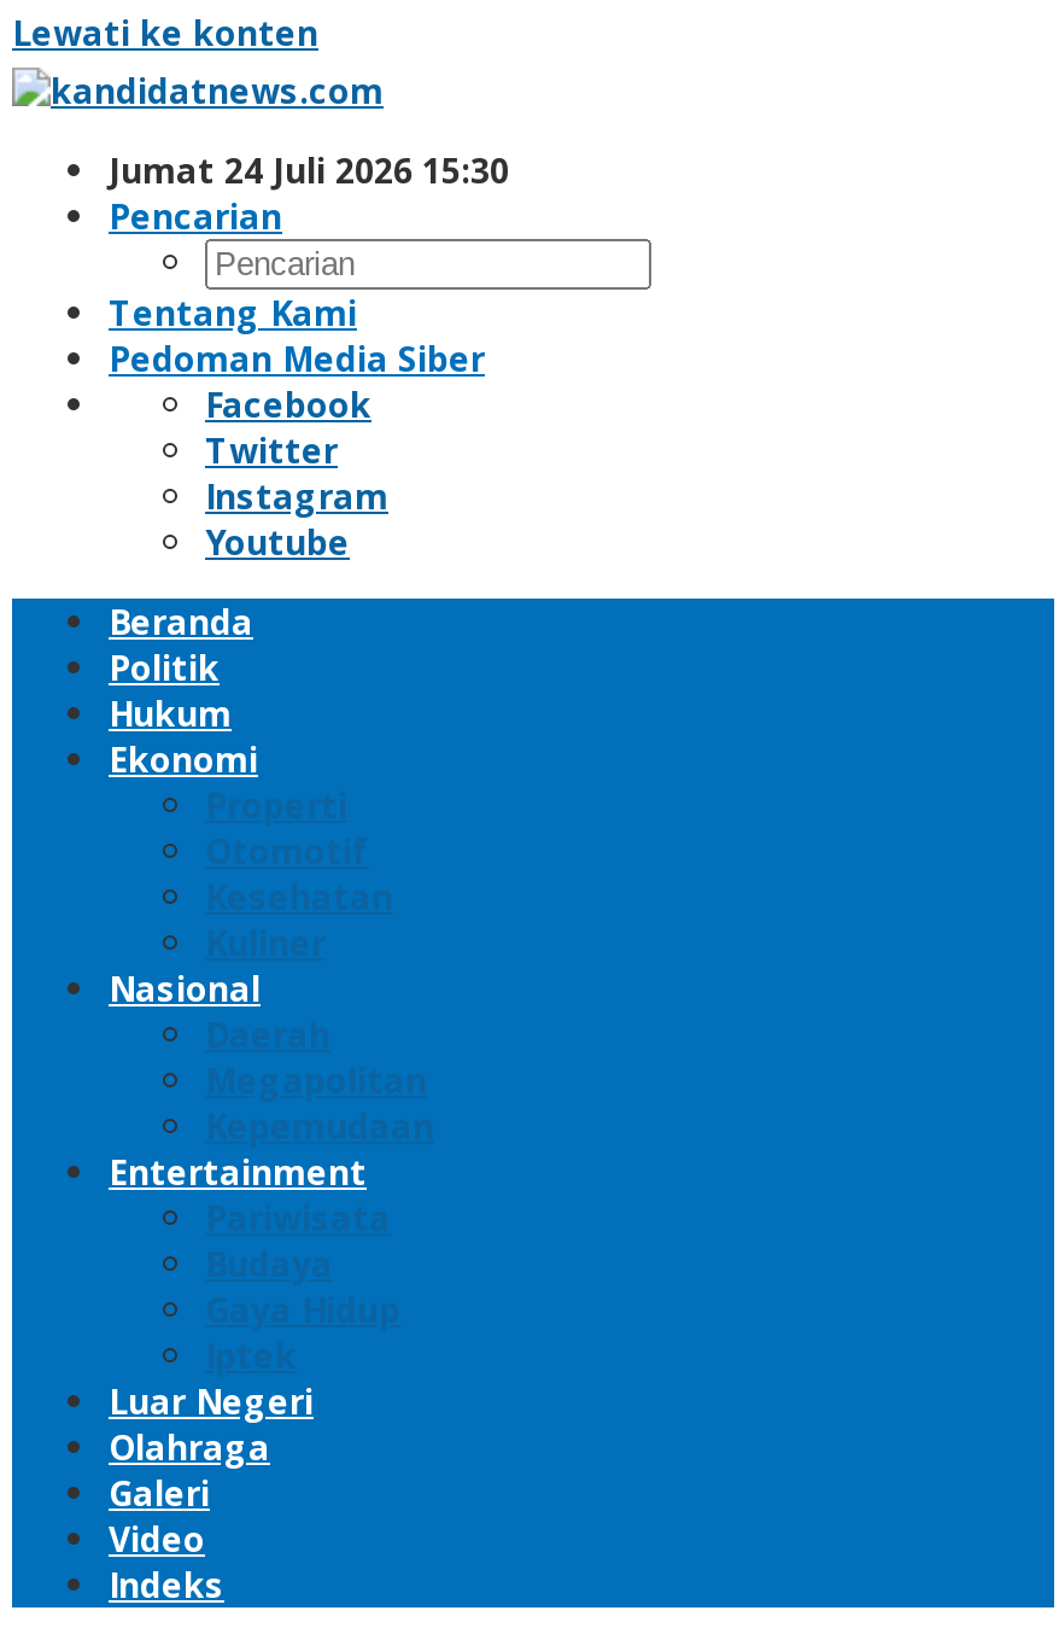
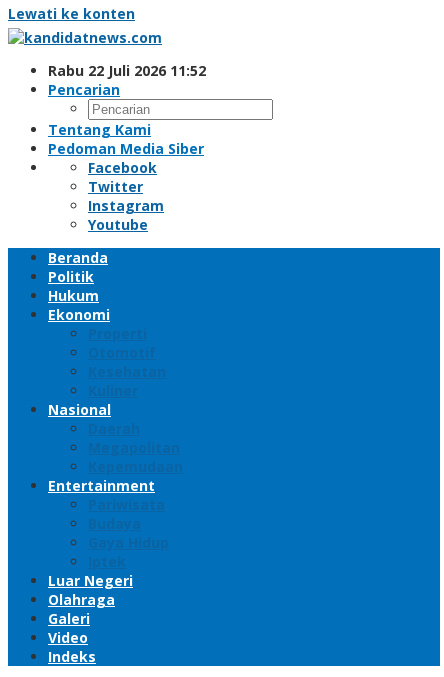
[109,147,509,193] Jumat 24 Juli 2026 15:30 -> [48,61,206,80] Rabu 22 Juli 2026 11:52

